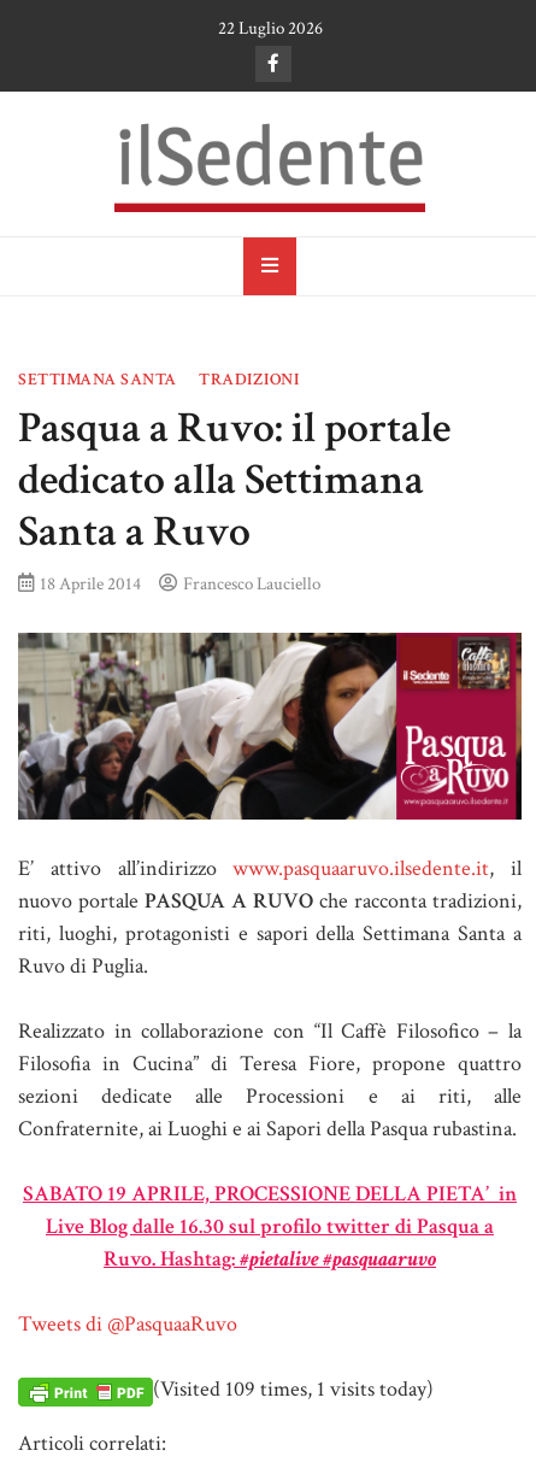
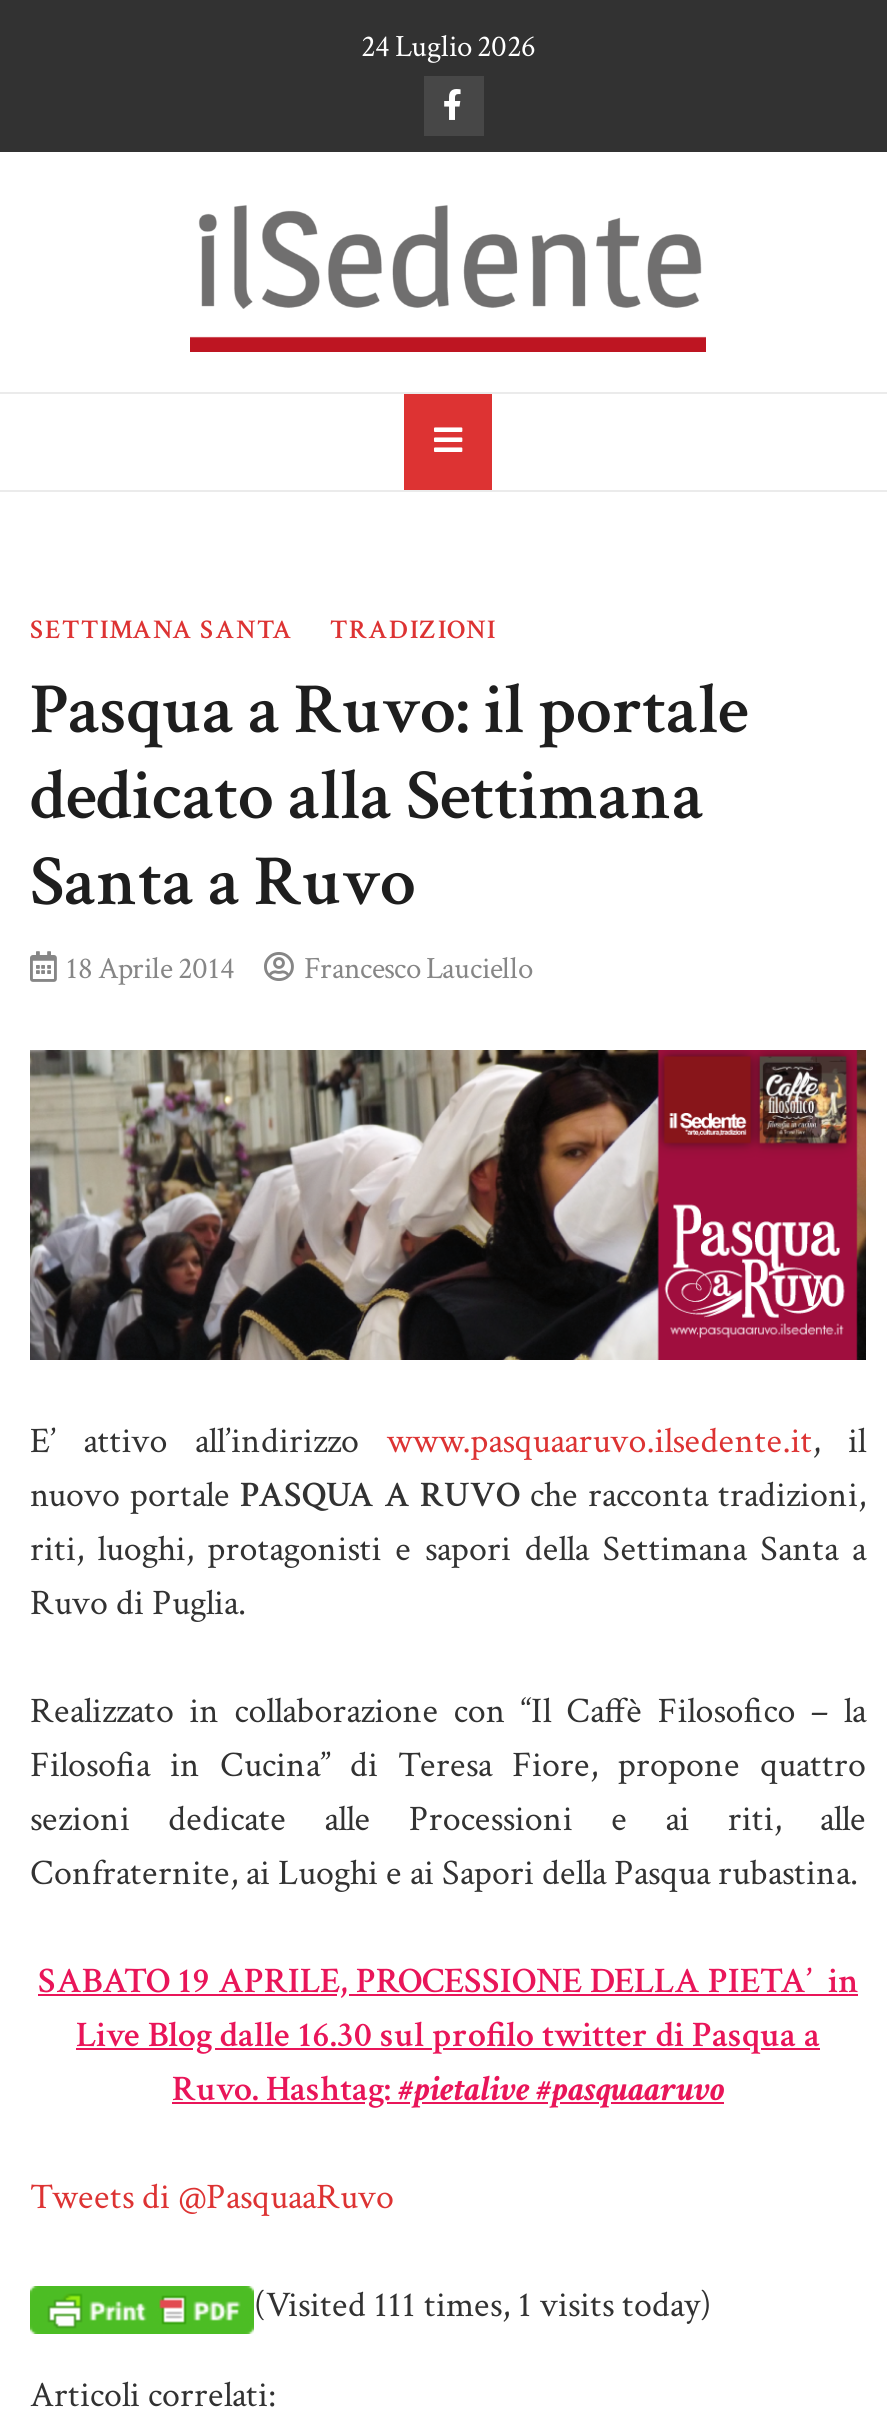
[217,16,322,40] 22 Luglio 2026 -> [361,26,535,66] 24 Luglio 2026
[153,1375,434,1403] (Visited 109 times, 1 visits today) -> [254,2281,712,2327] (Visited 111 times, 1 visits today)

